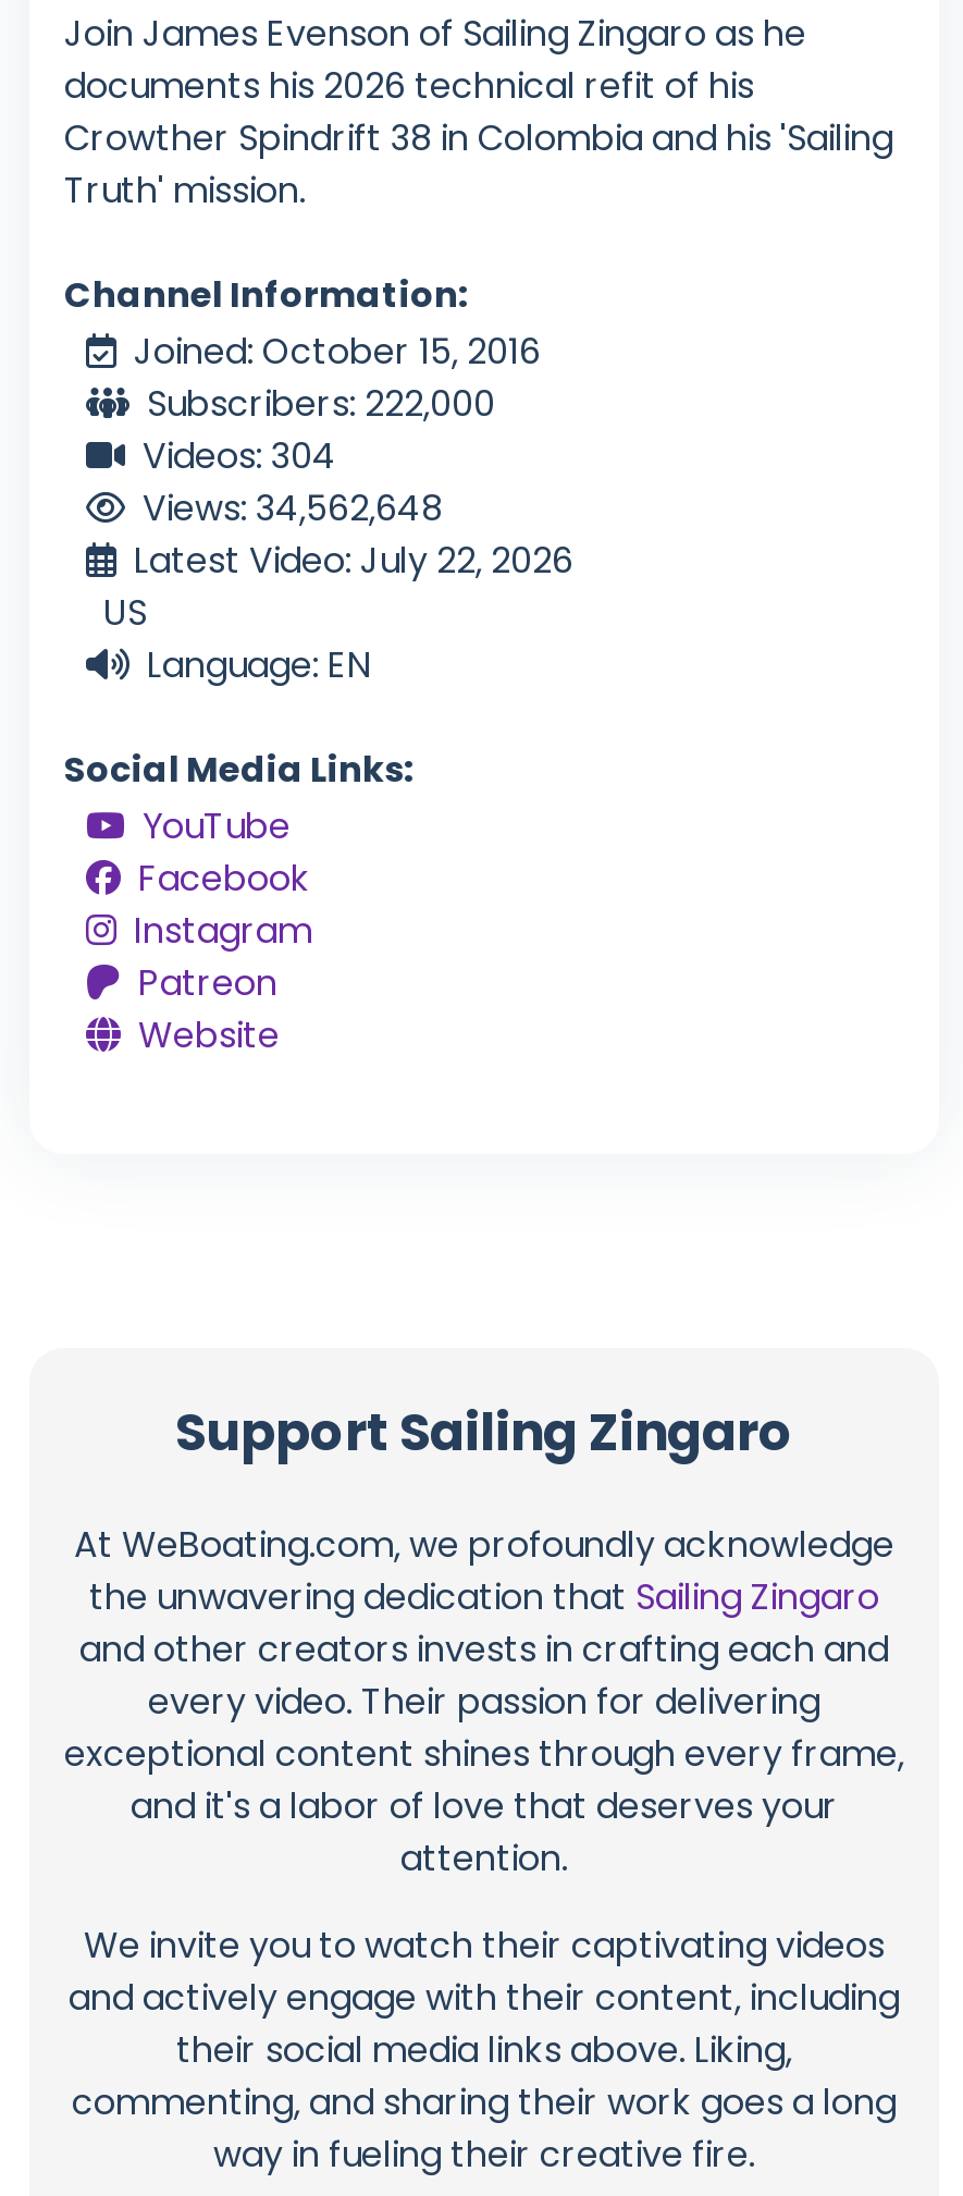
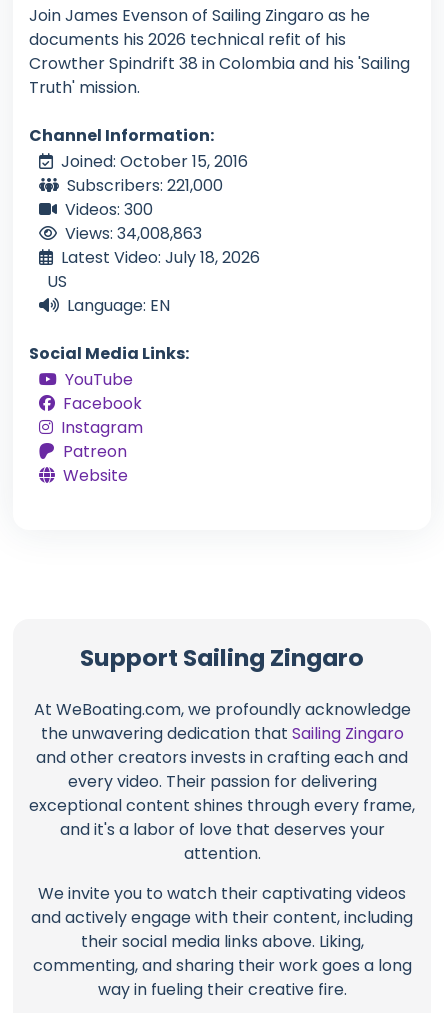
[147,379,495,429] Subscribers: 222,000 -> [67,174,223,197] Subscribers: 221,000
[143,431,336,481] Videos: 304 -> [65,198,153,221] Videos: 300
[143,483,443,533] Views: 34,562,648 -> [65,222,202,245] Views: 34,008,863
[134,535,573,586] Latest Video: July 22, 2026 -> [61,246,260,269] Latest Video: July 18, 2026

